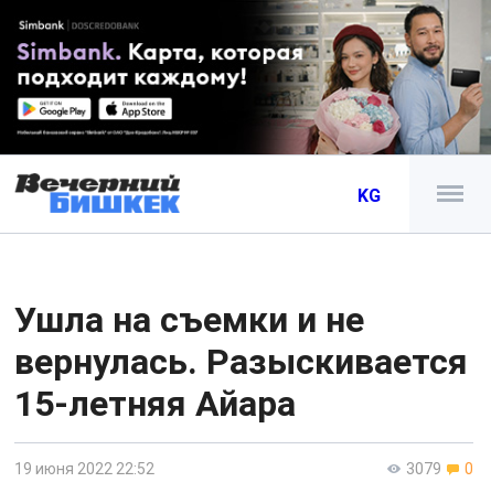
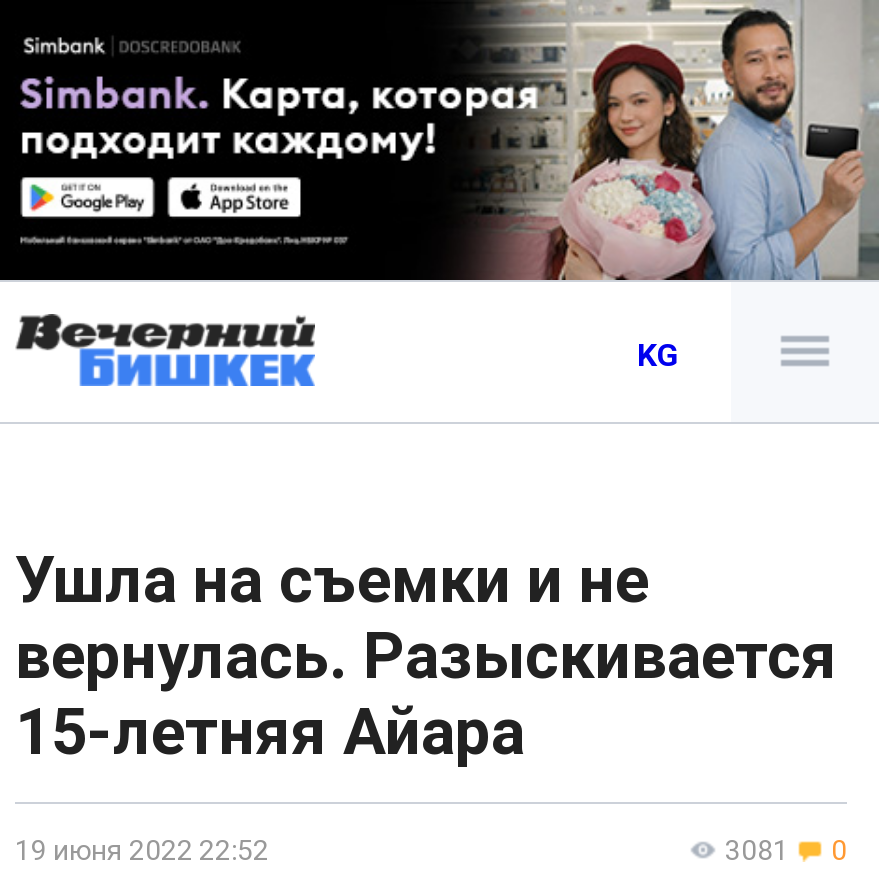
[403,460,473,478] 3079 0 -> [719,834,847,866] 3081 0

